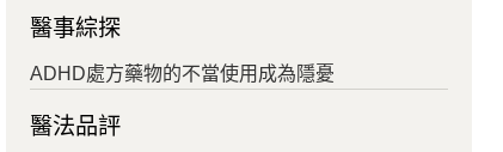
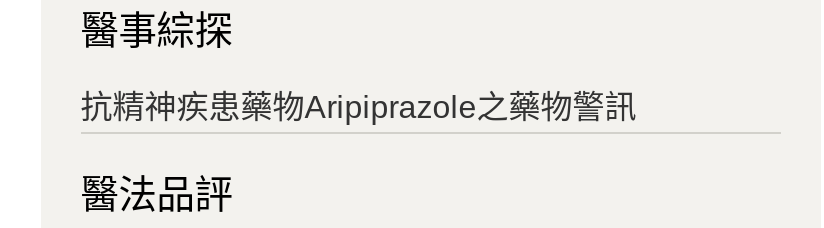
[30,63,334,84] ADHD處方藥物的不當使用成為隱憂 -> [81,90,637,124] 抗精神疾患藥物Aripiprazole之藥物警訊

